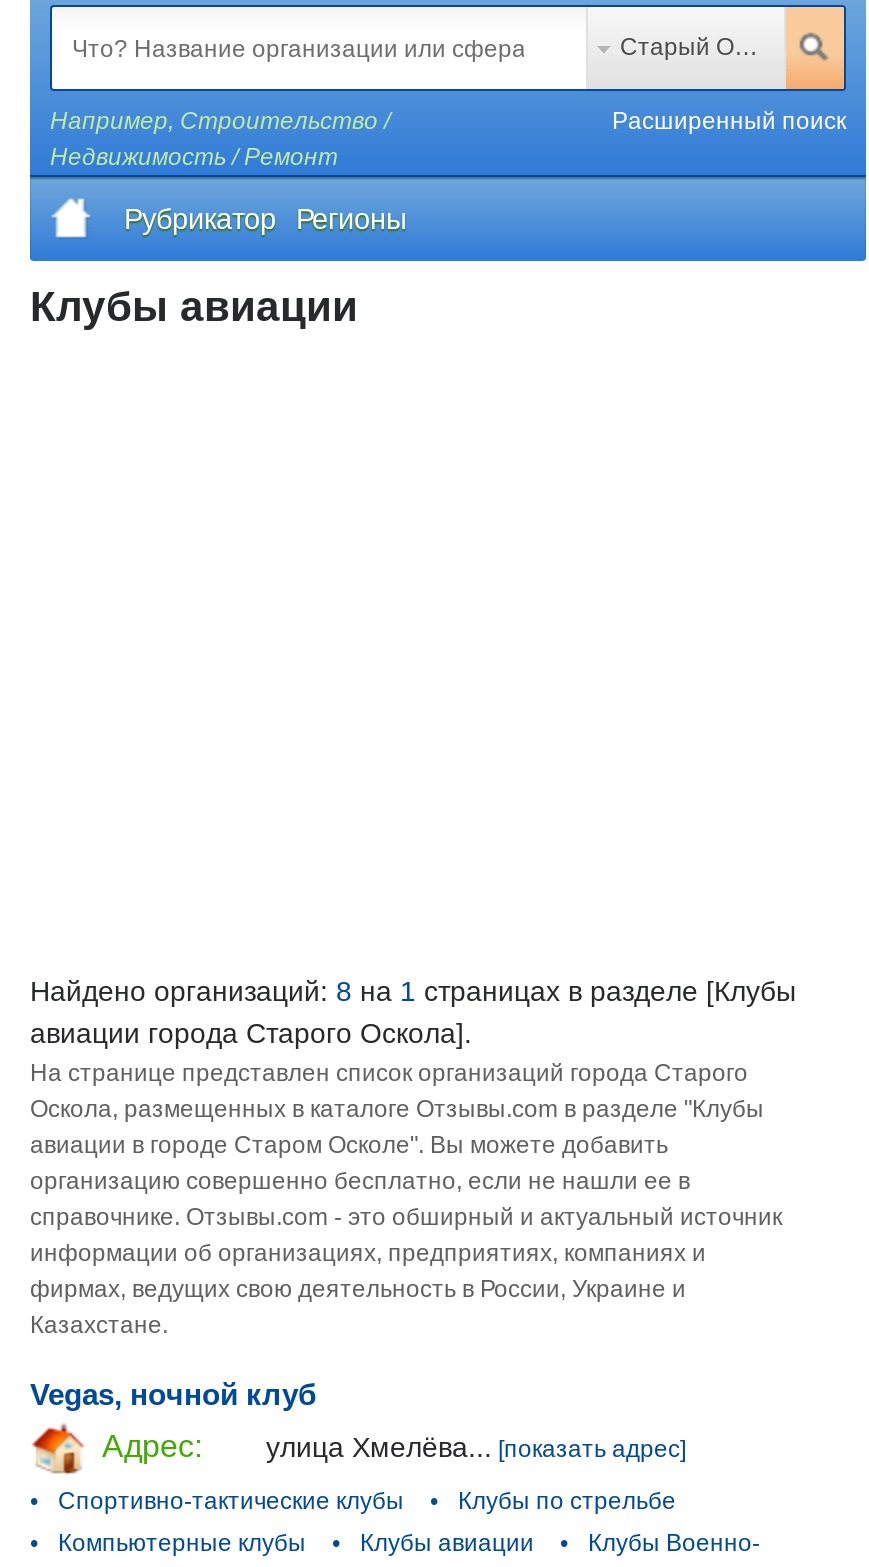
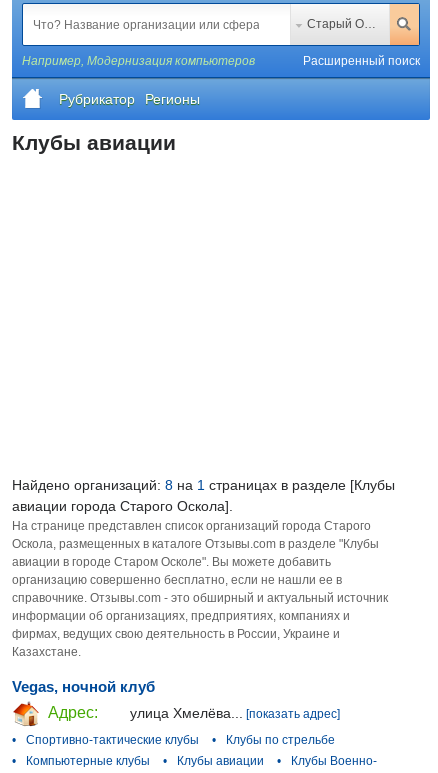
[50,107,390,171] Например, Строительство / | Недвижимость / Ремонт -> [22,54,255,68] Например, Модернизация компьютеров

